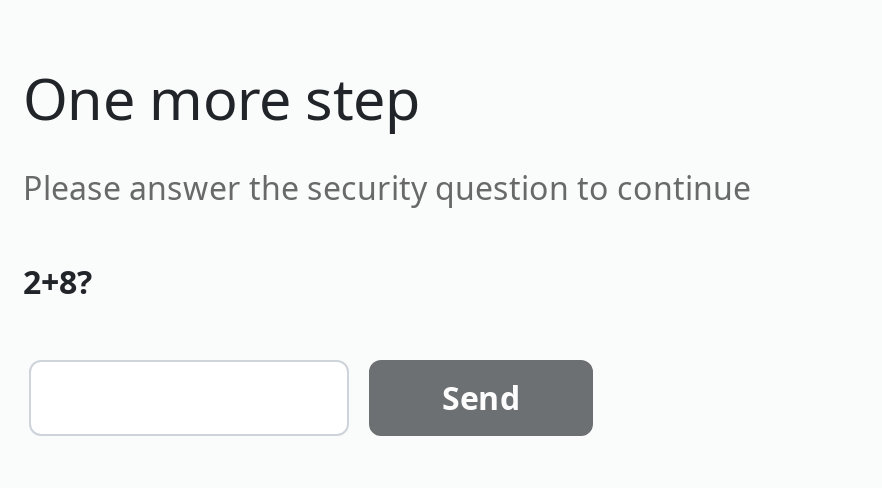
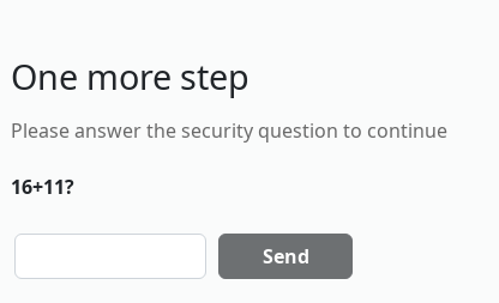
[23,260,93,304] 2+8? -> [11,174,74,200] 16+11?

